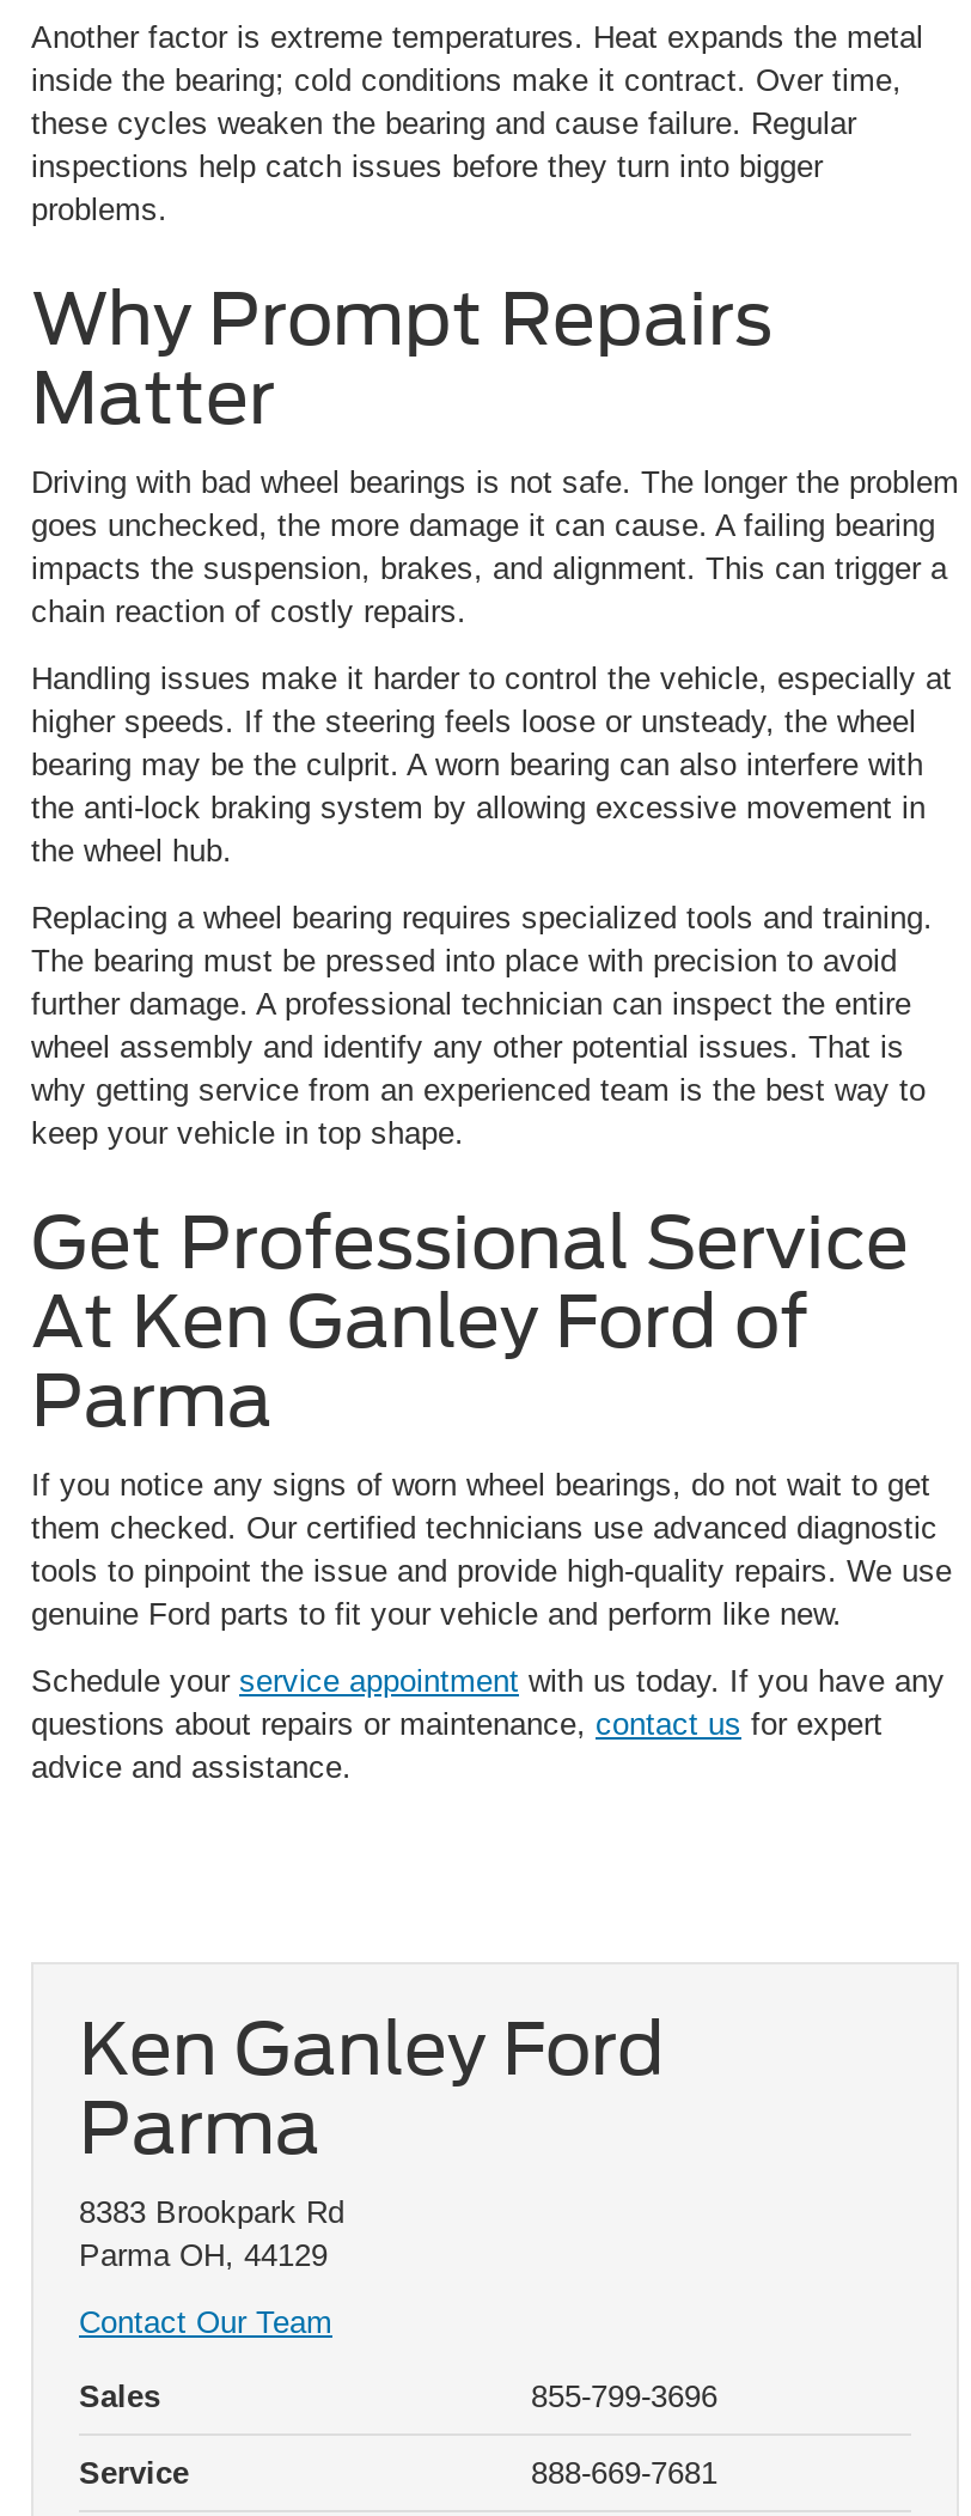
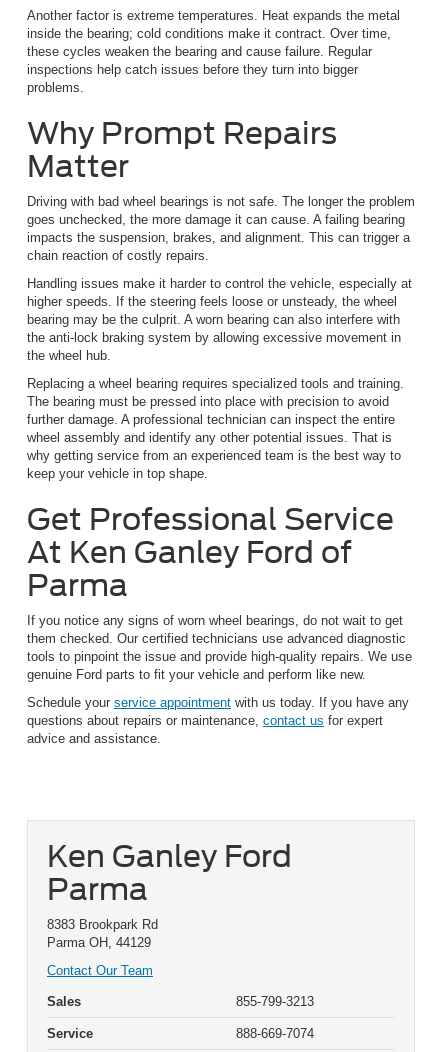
[531,2378,717,2414] 855-799-3696 -> [236,994,314,1009] 855-799-3213
[531,2454,717,2490] 888-669-7681 -> [236,1026,314,1041] 888-669-7074

